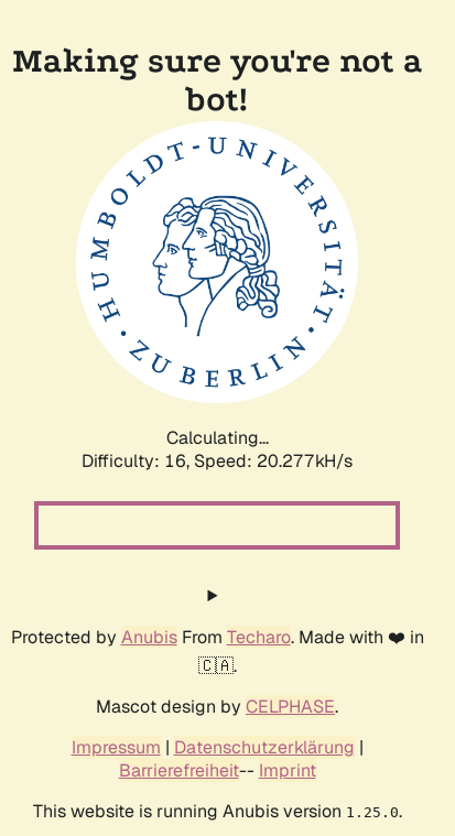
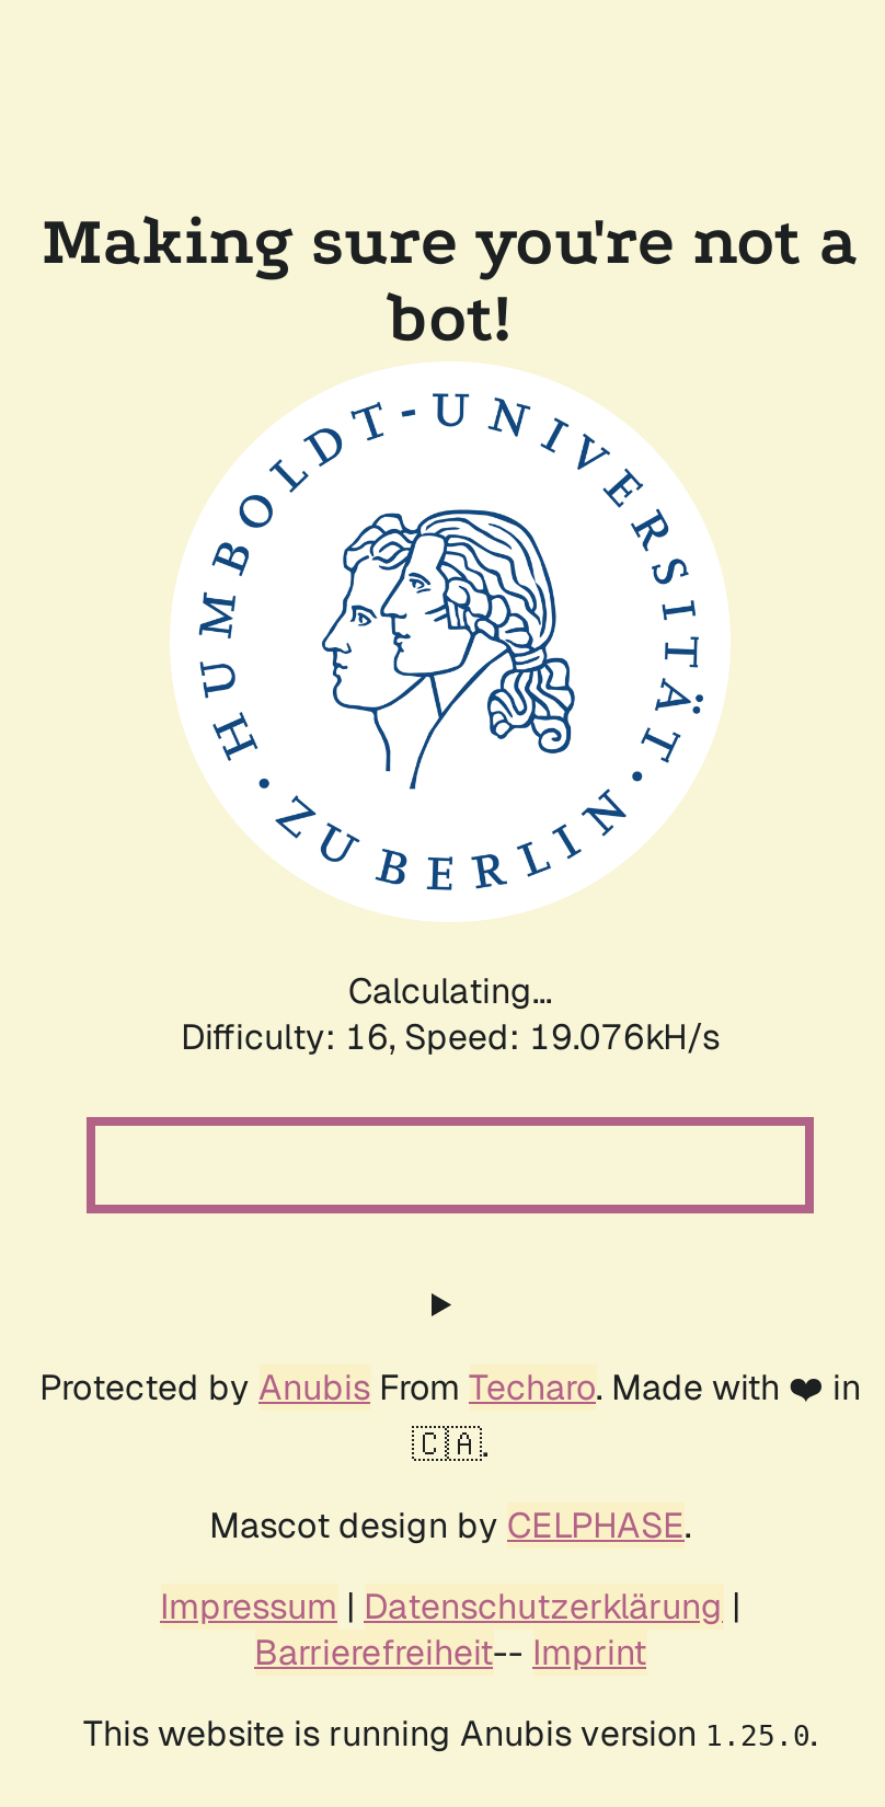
[82,449,353,473] Difficulty: 16, Speed: 20.277kH/s -> [181,1014,720,1060] Difficulty: 16, Speed: 19.076kH/s

